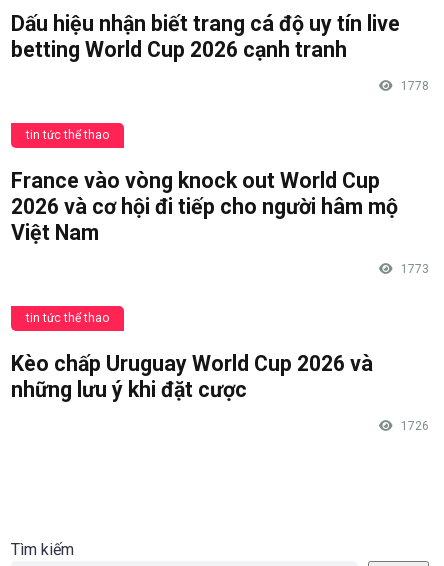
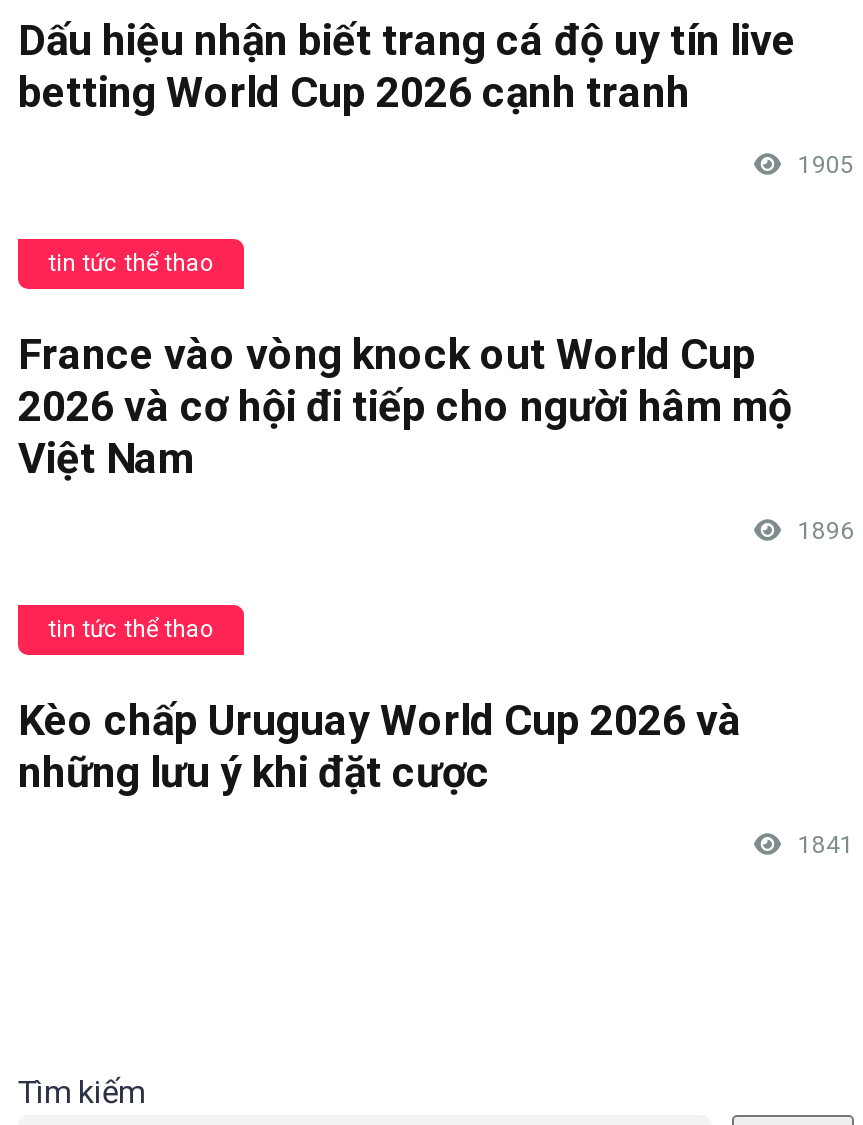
[398,79,429,93] 1778 -> [792,152,854,180] 1905
[398,262,429,276] 1773 -> [792,518,854,546] 1896
[398,419,429,433] 1726 -> [792,832,854,860] 1841

